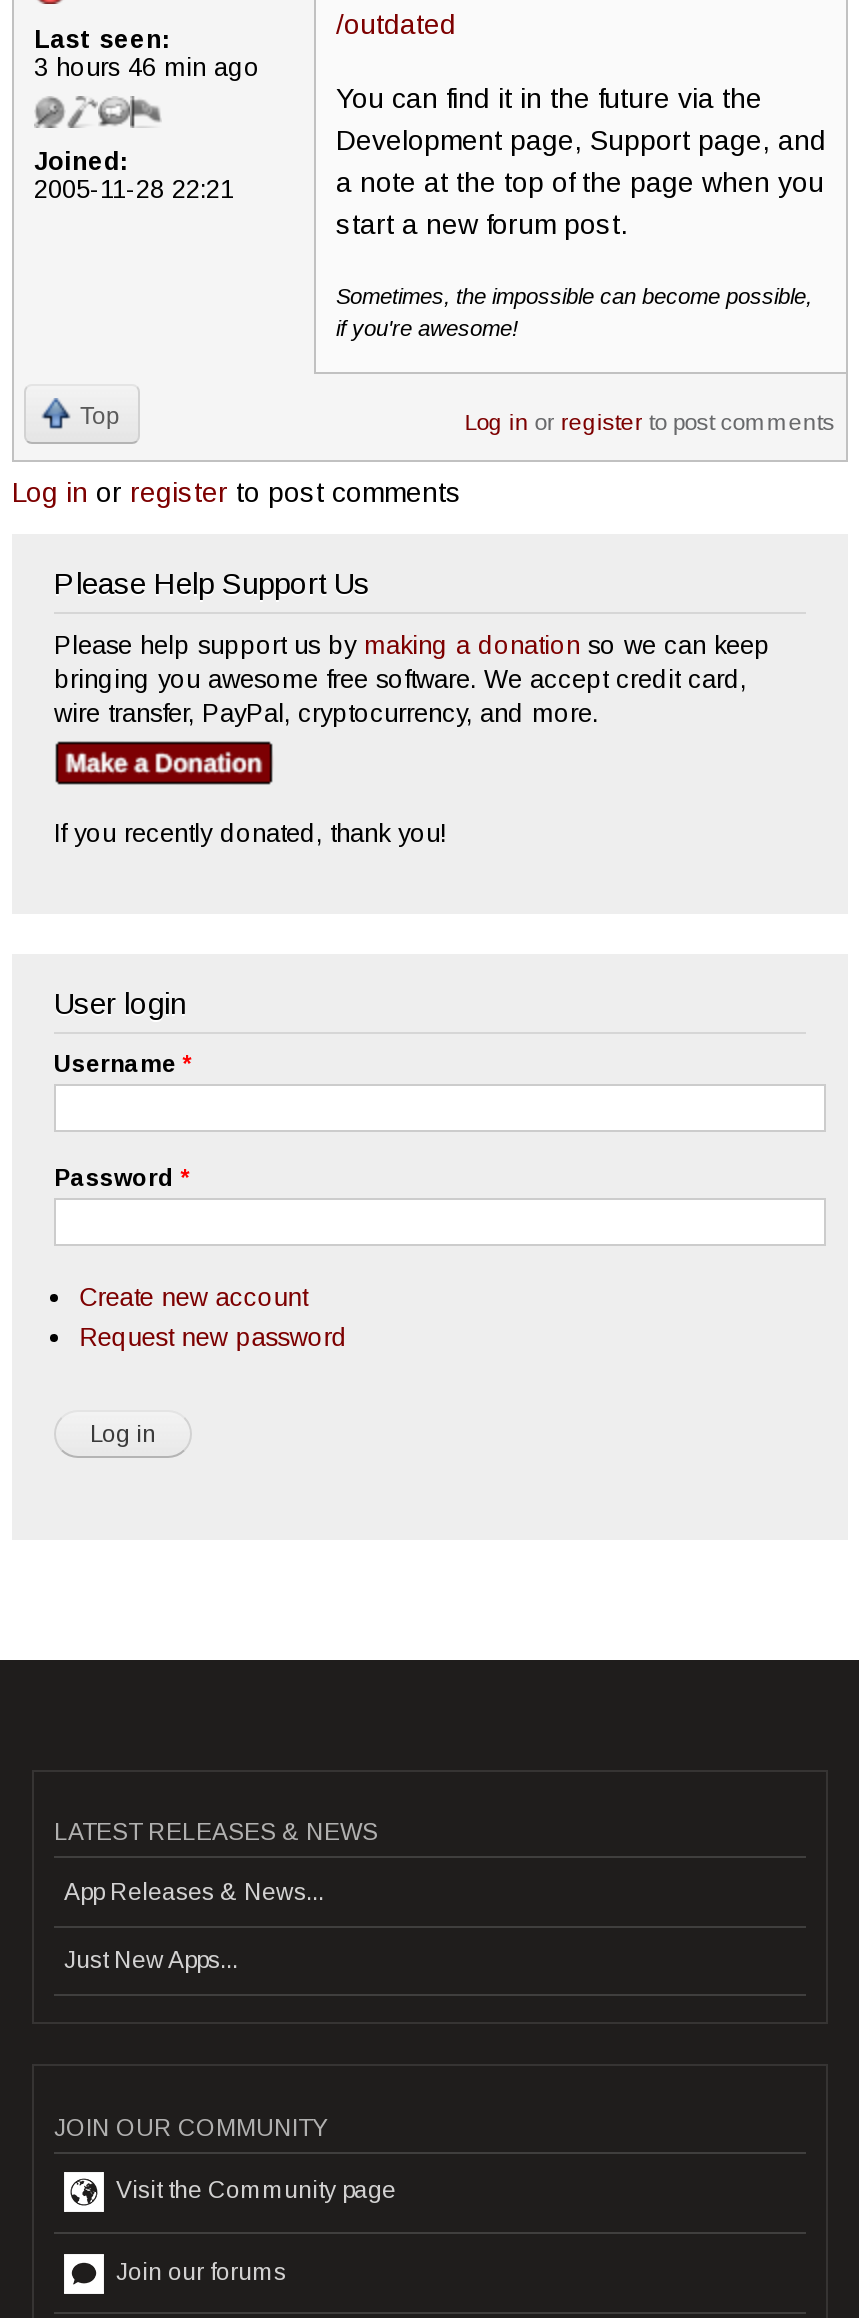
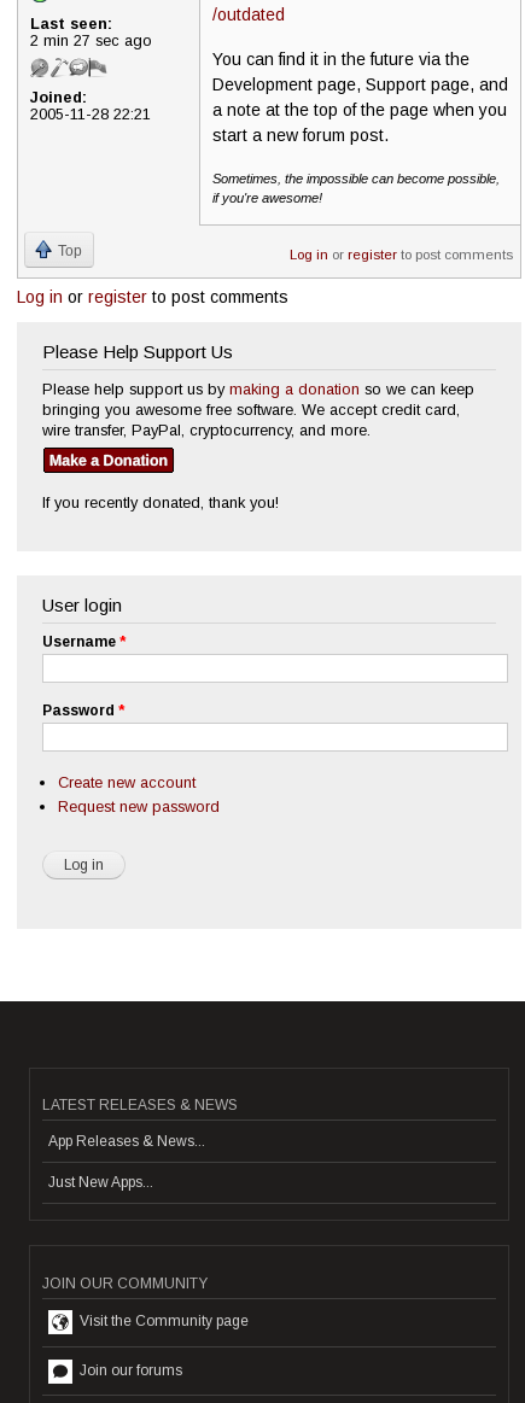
[34,53,260,81] 3 hours 46 min ago -> [30,32,152,49] 2 min 27 sec ago

